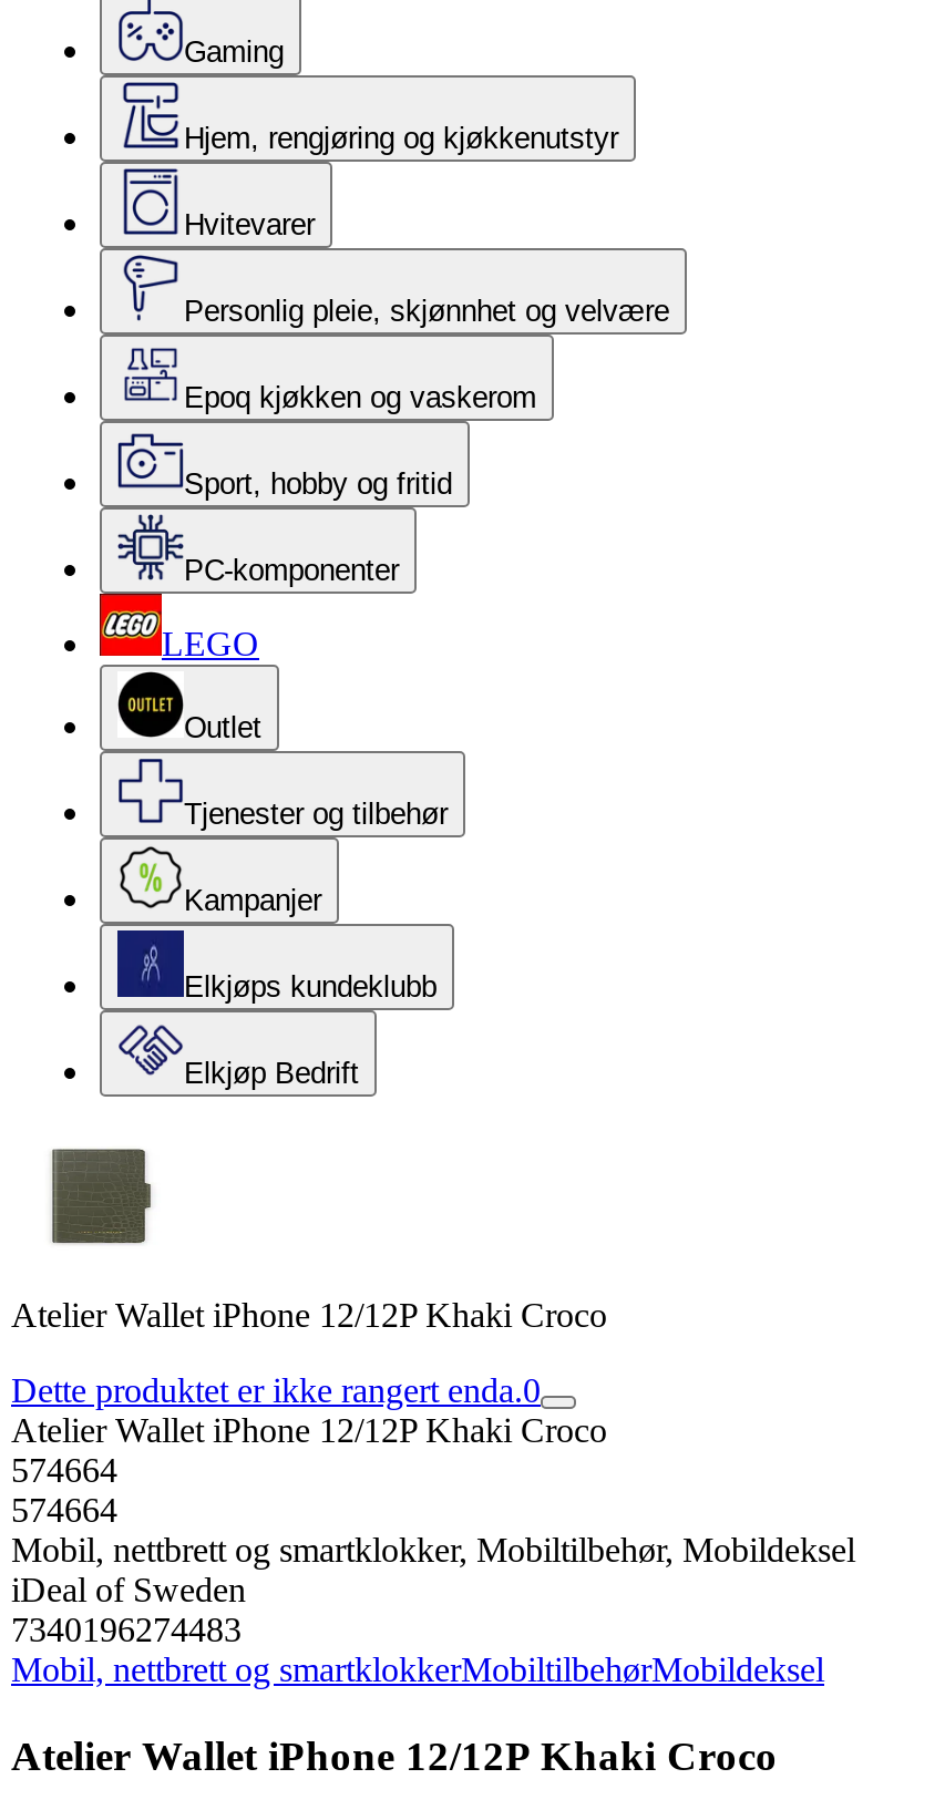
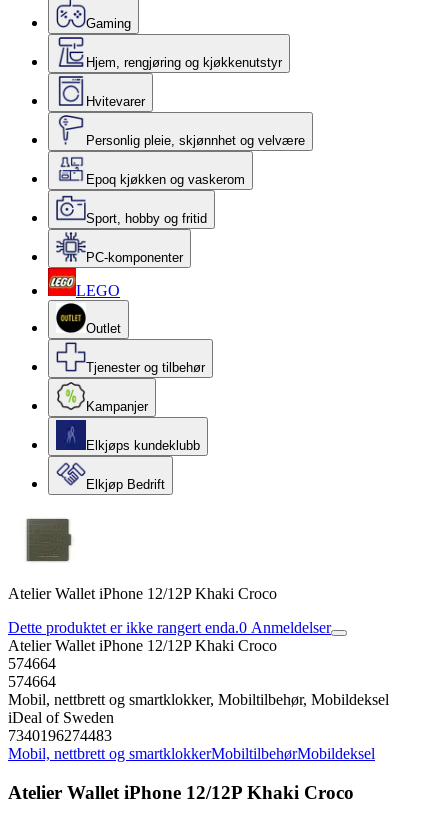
[11,1371,541,1409] Dette produktet er ikke rangert enda.0 -> [8,619,331,636] Dette produktet er ikke rangert enda.0 Anmeldelser

